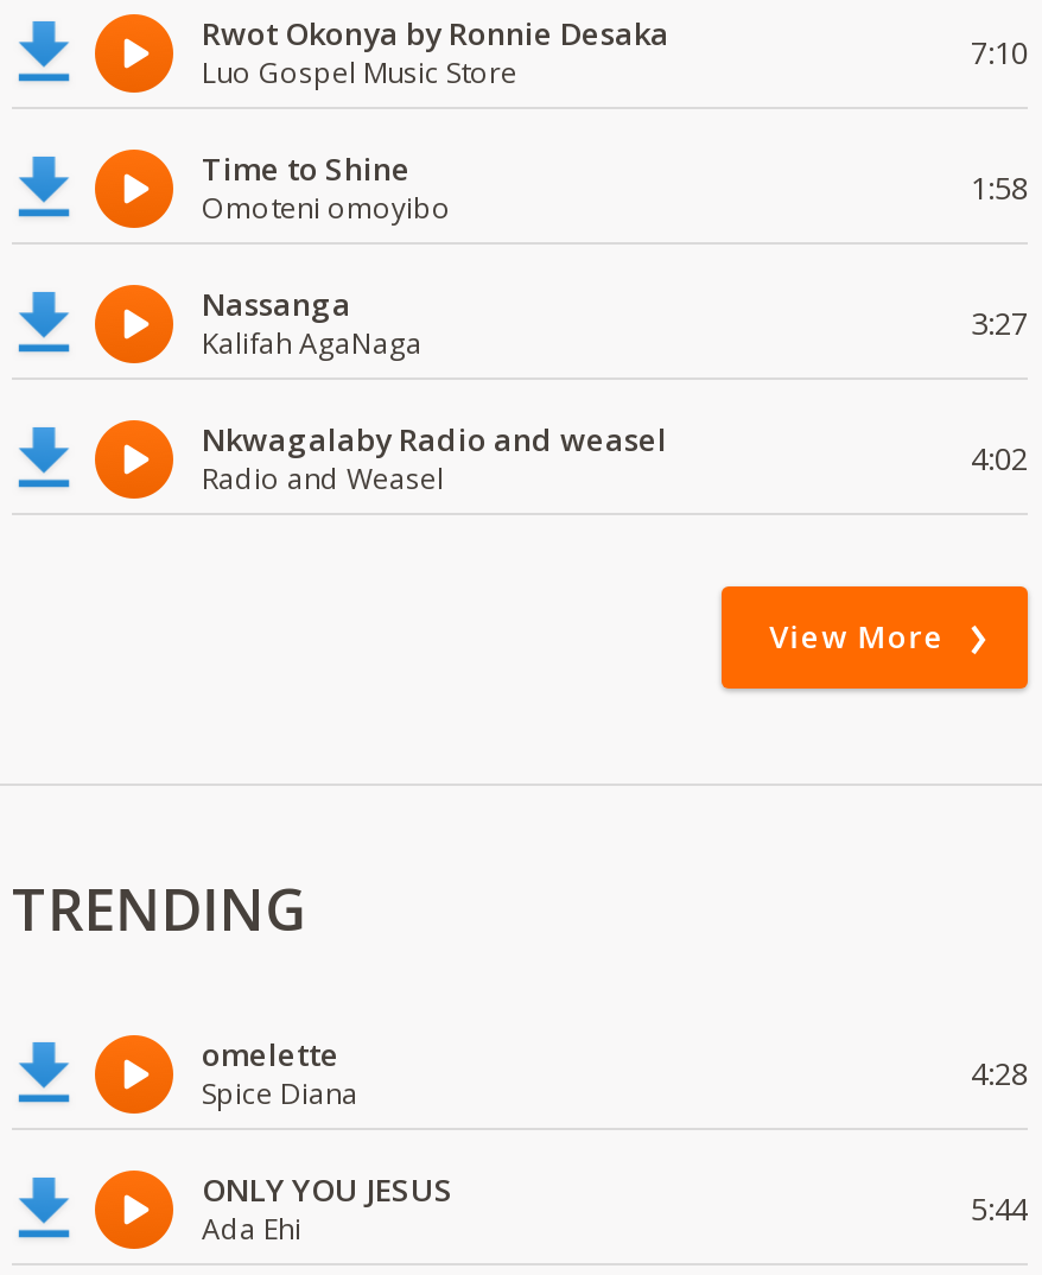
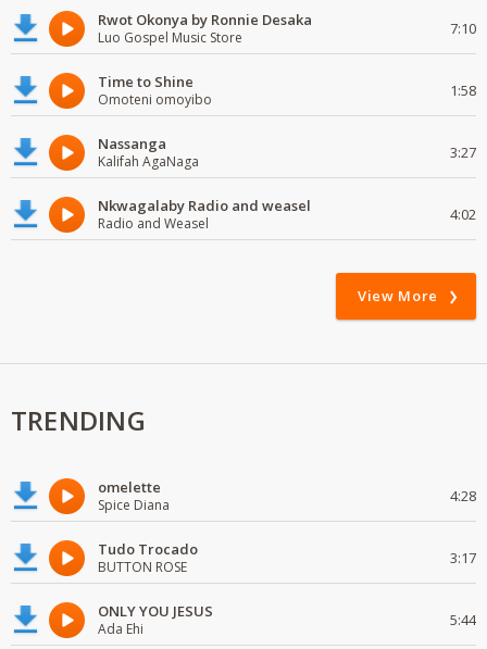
none -> [98,539,476,576] Tudo Trocado | BUTTON ROSE | 3:17

